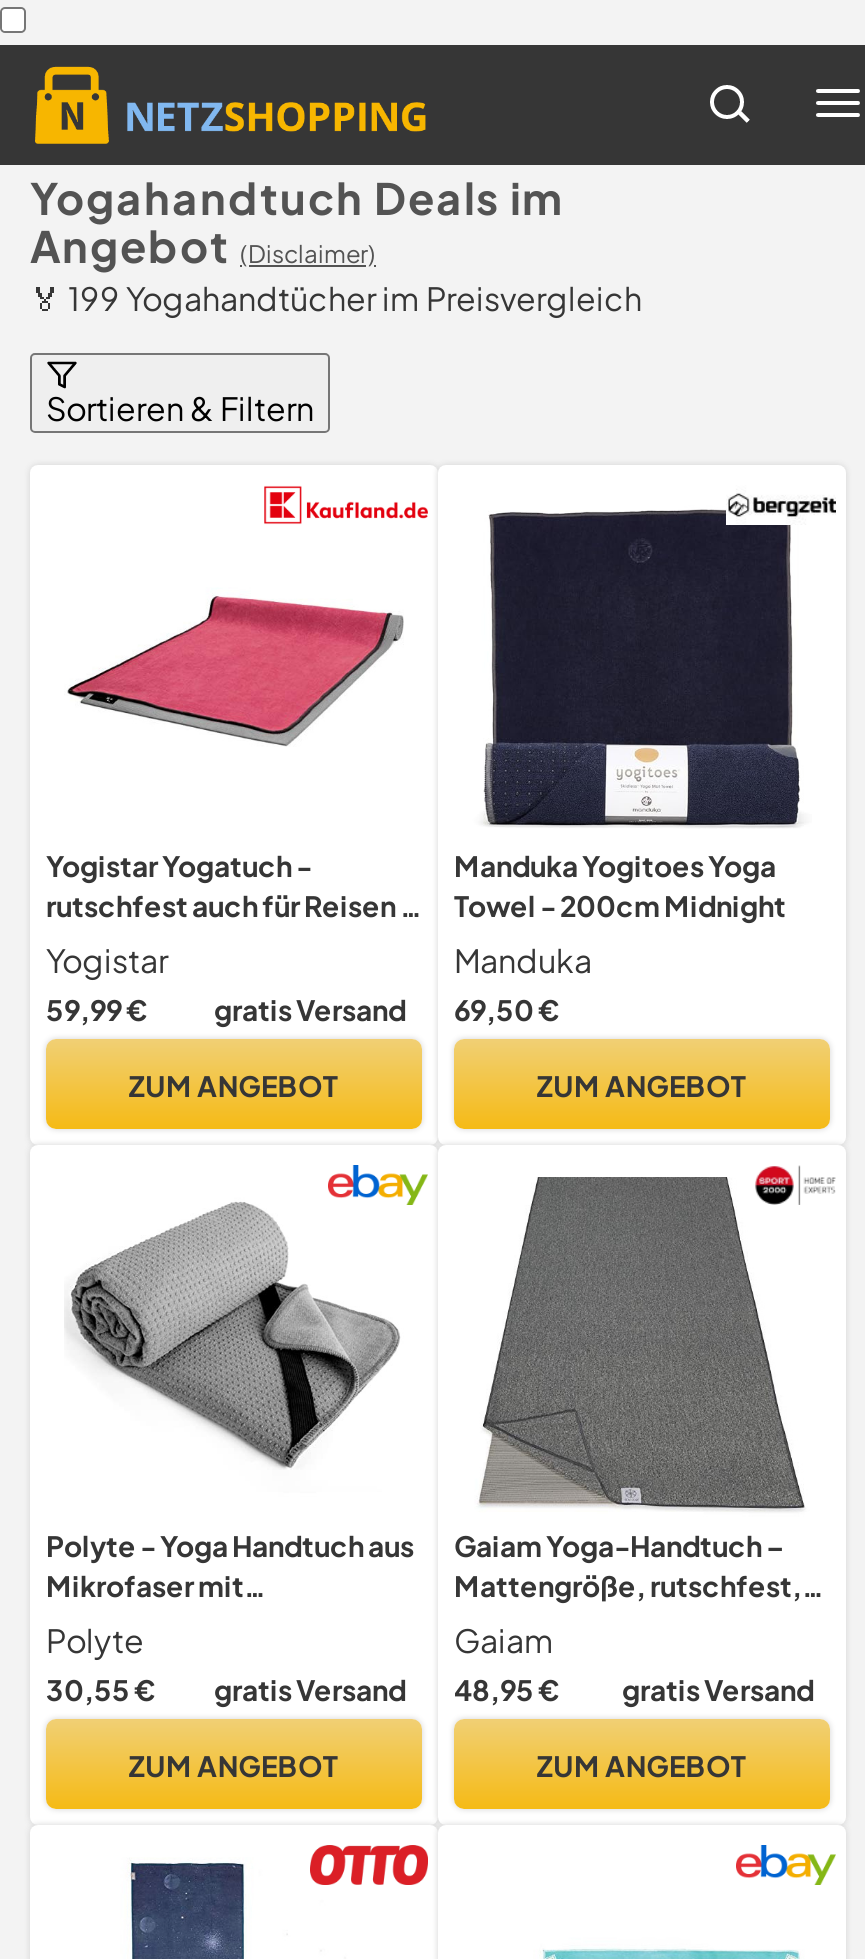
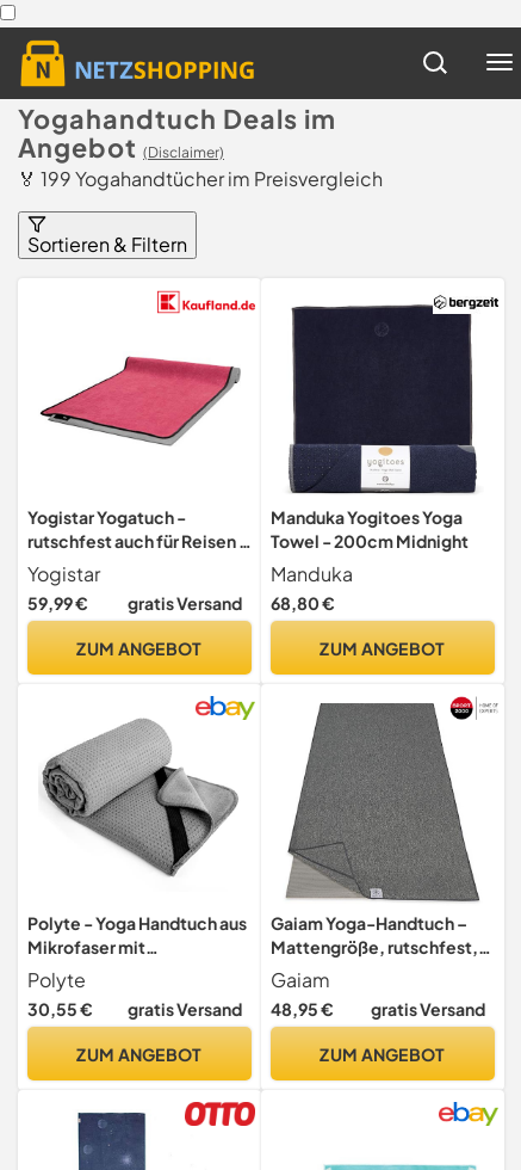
[46,991,560,1027] 59,99 € gratis Versand 69,50 € -> [27,592,335,614] 59,99 € gratis Versand 68,80 €

